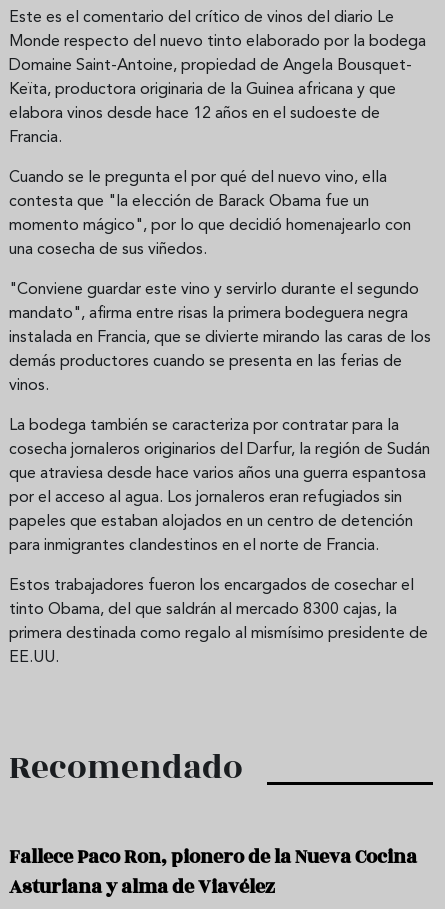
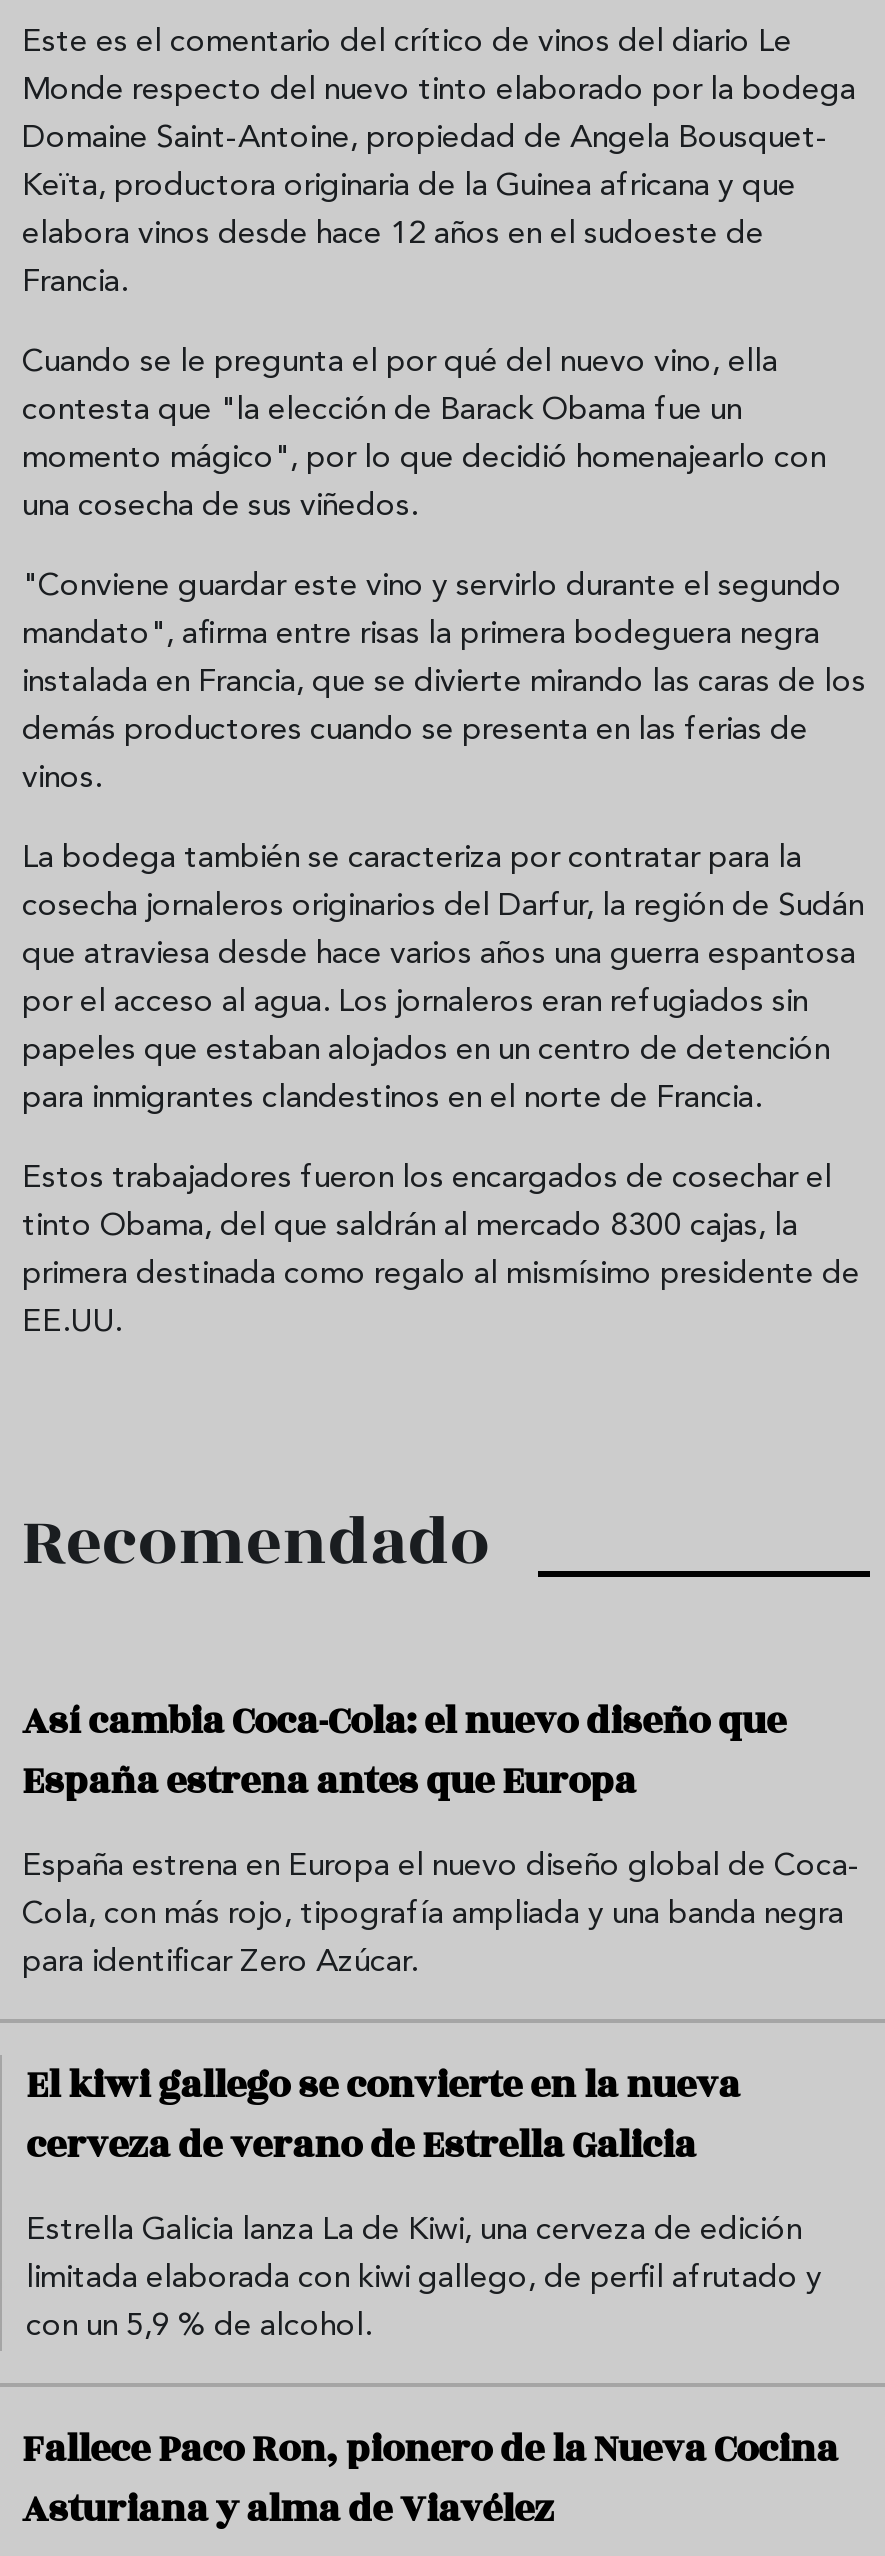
none -> [22,1692,860,2342] Así cambia Coca-Cola: el nuevo diseño que | España estrena antes que Europa | España estrena en Europa el nuevo diseño global de Coca- | Cola, con más rojo, tipografía ampliada y una banda negra | para identificar Zero Azúcar. | El kiwi gallego se convierte en la nueva | cerveza de verano de Estrella Galicia | Estrella Galicia lanza La de Kiwi, una cerveza de edición | limitada elaborada con kiwi gallego, de perfil afrutado y | con un 5,9 % de alcohol.

